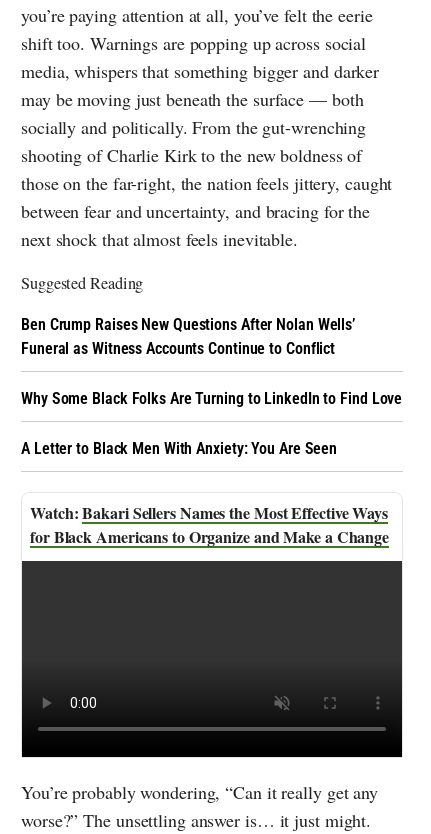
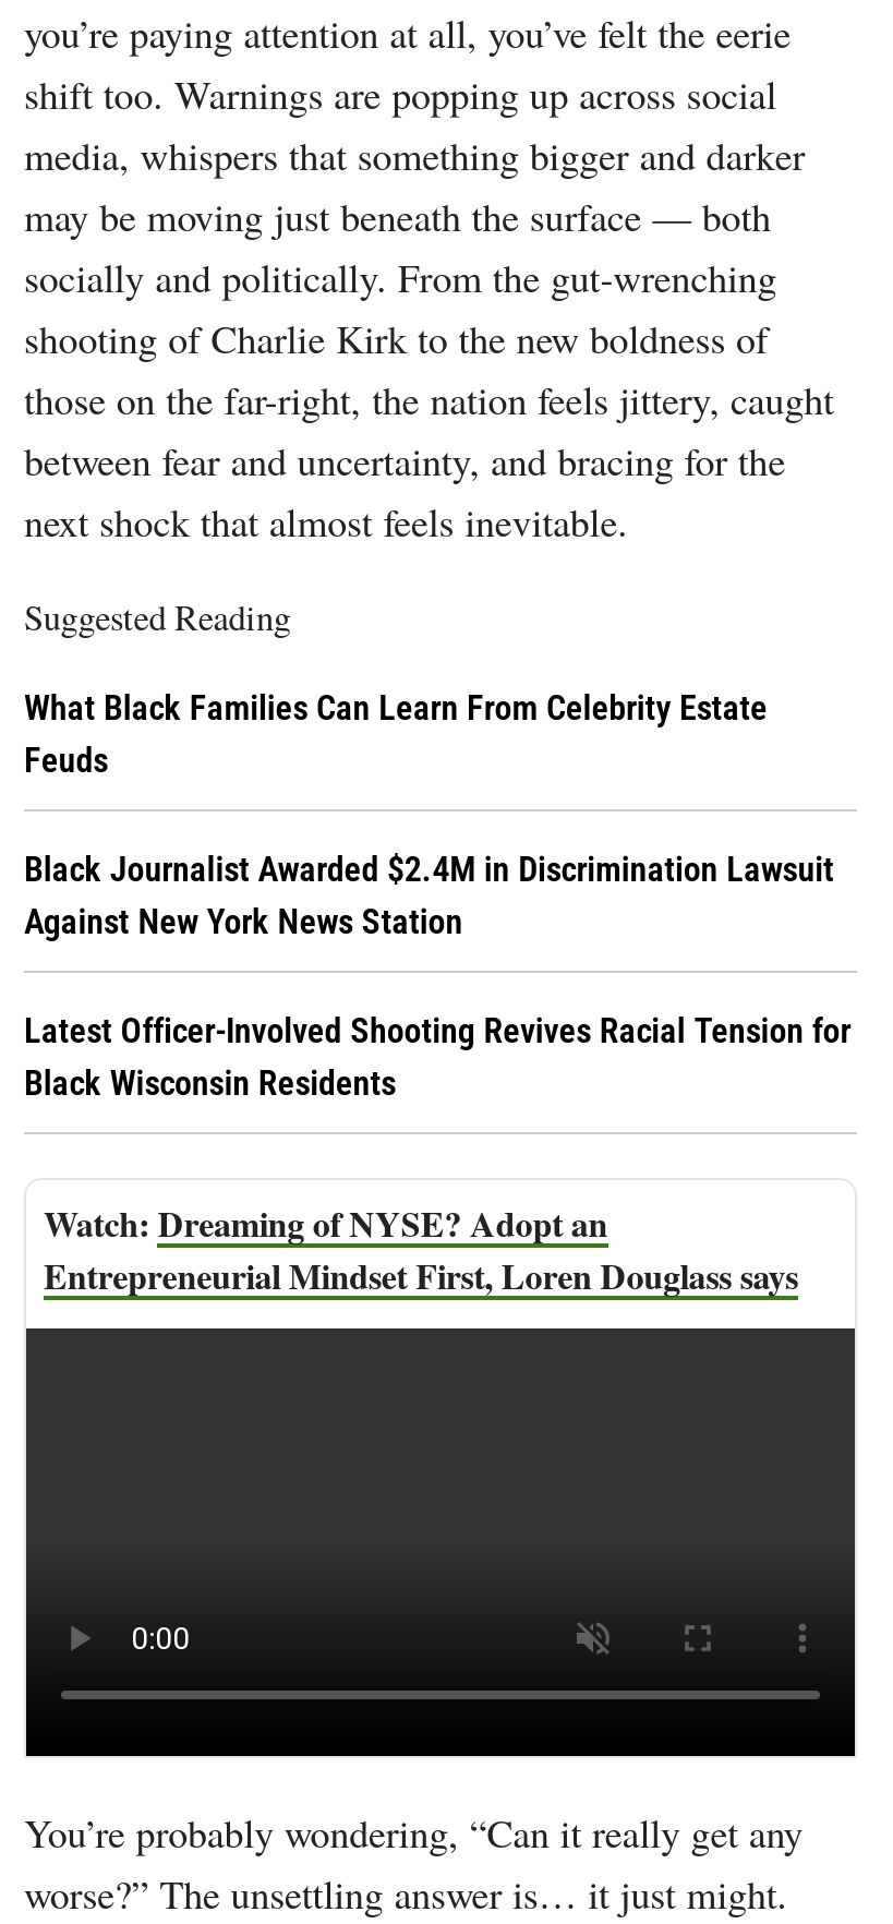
[21,315,355,358] Ben Crump Raises New Questions After Nolan Wells’ | Funeral as Witness Accounts Continue to Conflict -> [24,688,767,781] What Black Families Can Learn From Celebrity Estate | Feuds
[21,389,402,408] Why Some Black Folks Are Turning to LinkedIn to Find Love -> [24,849,834,943] Black Journalist Awarded $2.4M in Discrimination Lawsuit | Against New York News Station
[21,439,337,458] A Letter to Black Men With Anxiety: You Are Seen -> [24,1010,851,1104] Latest Officer-Involved Shooting Revives Racial Tension for | Black Wisconsin Residents
[30,501,389,548] Bakari Sellers Names the Most Effective Ways | for Black Americans to Organize and Make a Change -> [44,1198,798,1301] Dreaming of NYSE? Adopt an | Entrepreneurial Mindset First, Loren Douglass says

